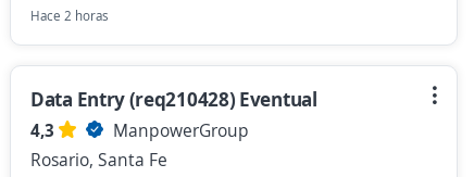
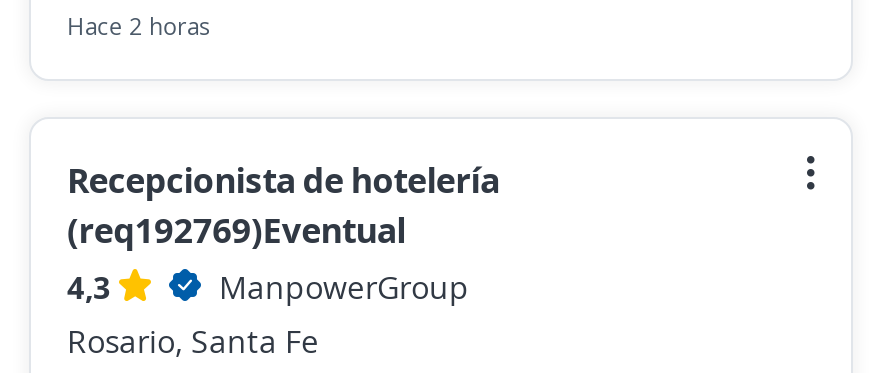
[30,86,317,112] Data Entry (req210428) Eventual -> [67,155,499,253] Recepcionista de hotelería | (req192769)Eventual

